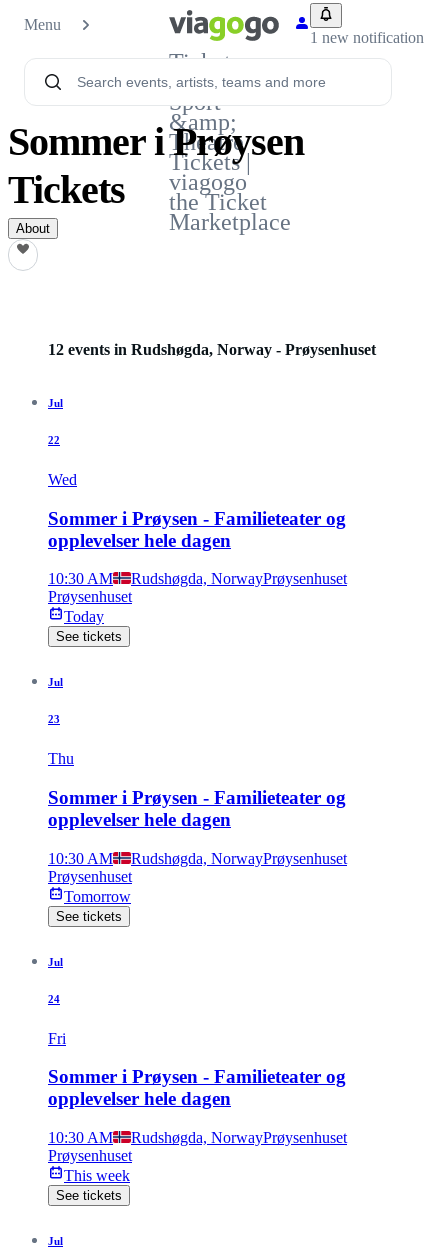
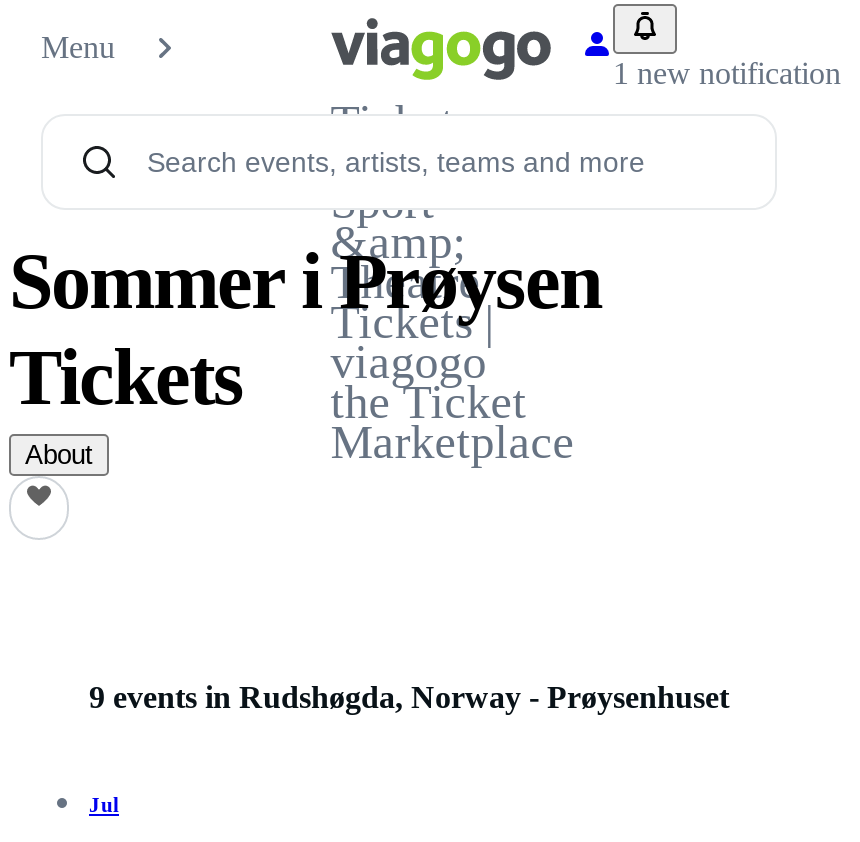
[48,341,376,1203] 12 events in Rudshøgda, Norway - Prøysenhuset | Jul | 22 | Wed | Sommer i Prøysen - Familieteater og | opplevelser hele dagen | 10:30 AM | Rudshøgda, NorwayPrøysenhuset | Prøysenhuset | Today | See tickets | Jul | 23 | Thu | Sommer i Prøysen - Familieteater og | opplevelser hele dagen | 10:30 AM | Rudshøgda, NorwayPrøysenhuset | Prøysenhuset | Tomorrow | See tickets | Jul | 24 | Fri | Sommer i Prøysen - Familieteater og | opplevelser hele dagen | 10:30 AM | Rudshøgda, NorwayPrøysenhuset | Prøysenhuset | This week | See tickets -> [89,680,729,714] 9 events in Rudshøgda, Norway - Prøysenhuset

